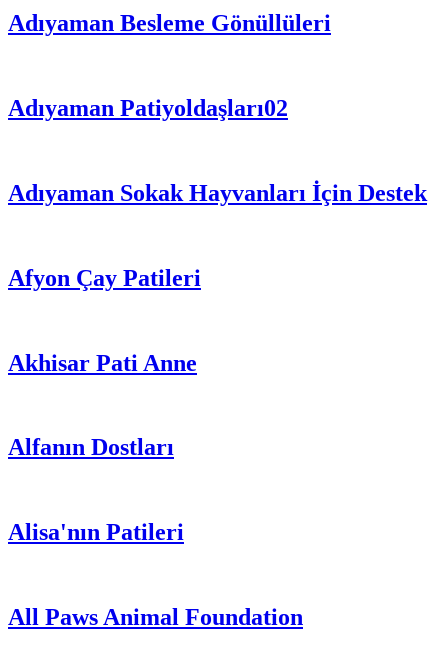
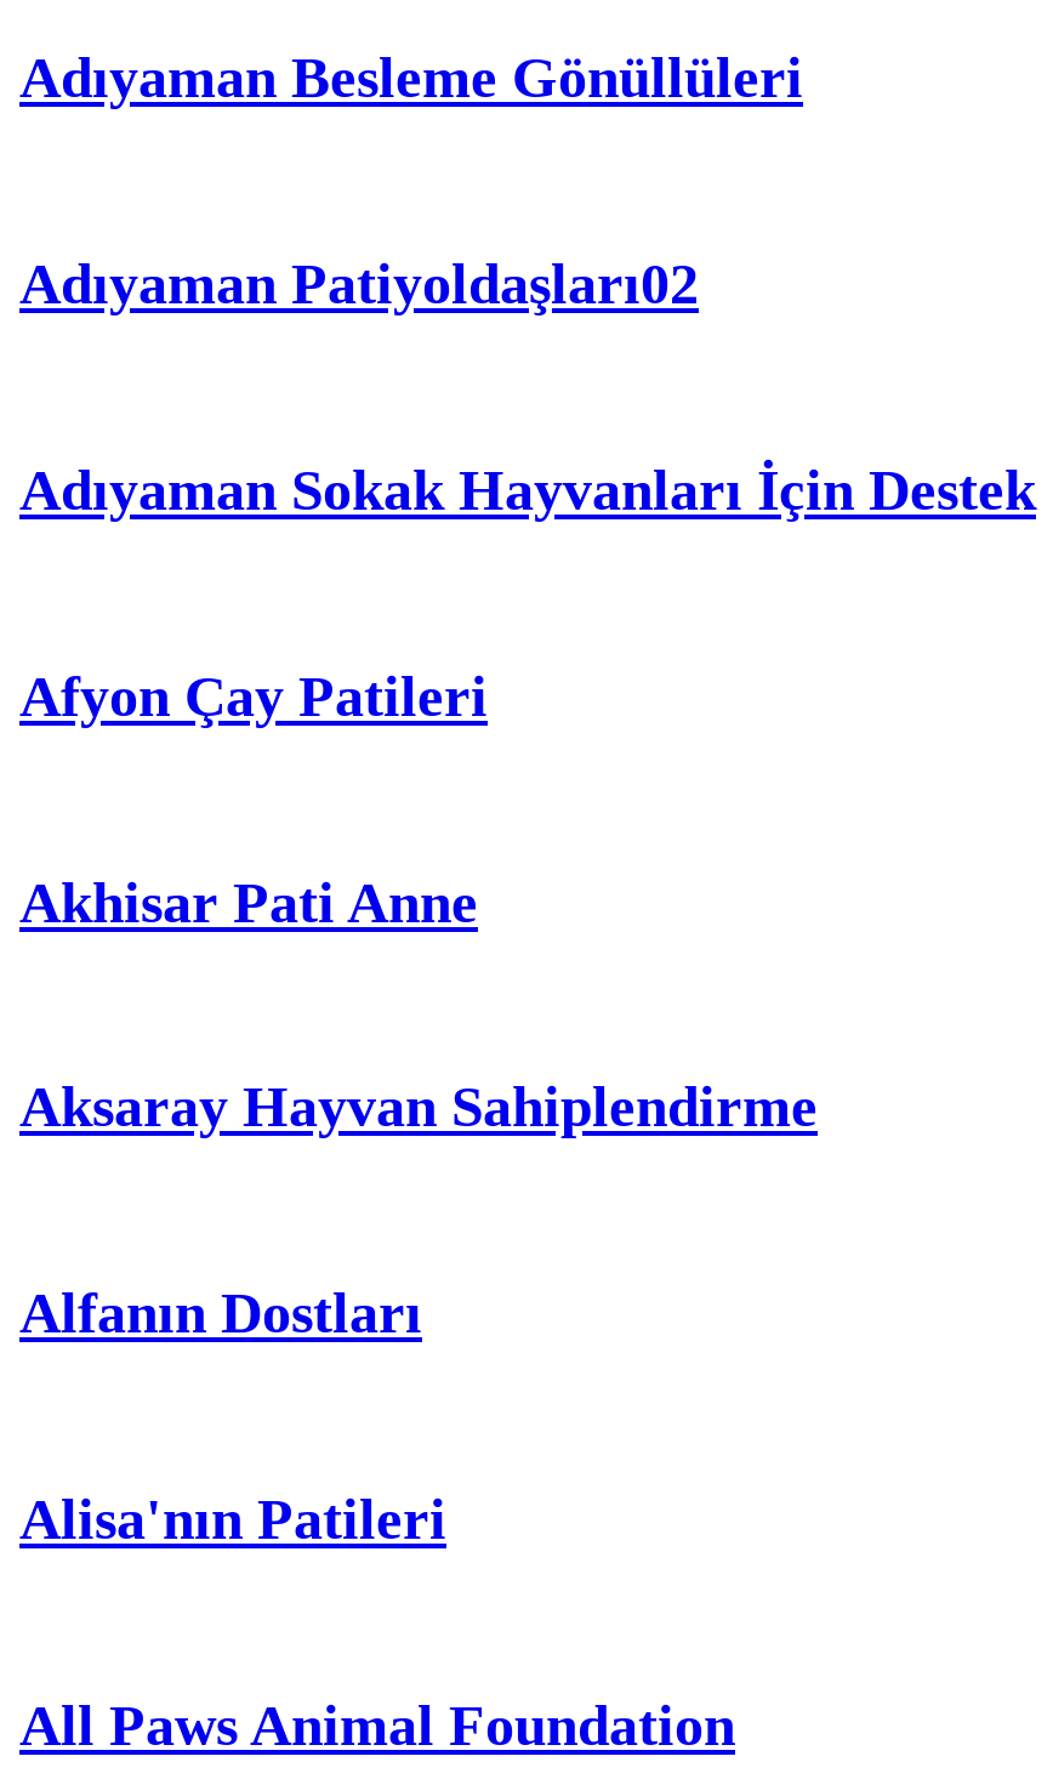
none -> [19,1076,818,1139] Aksaray Hayvan Sahiplendirme

